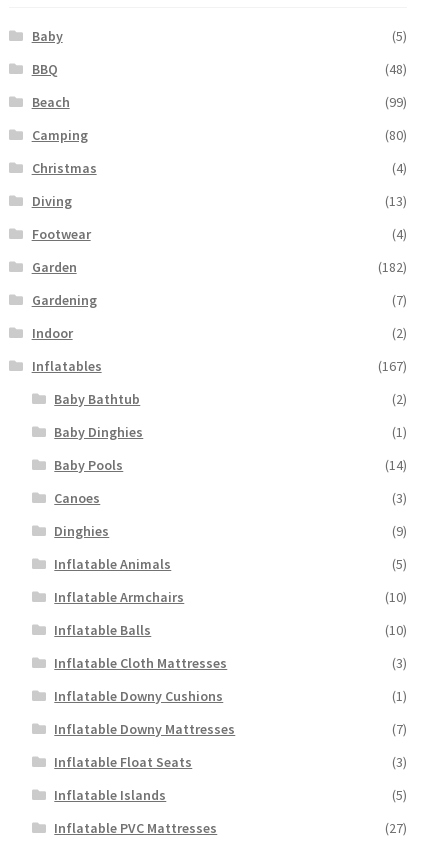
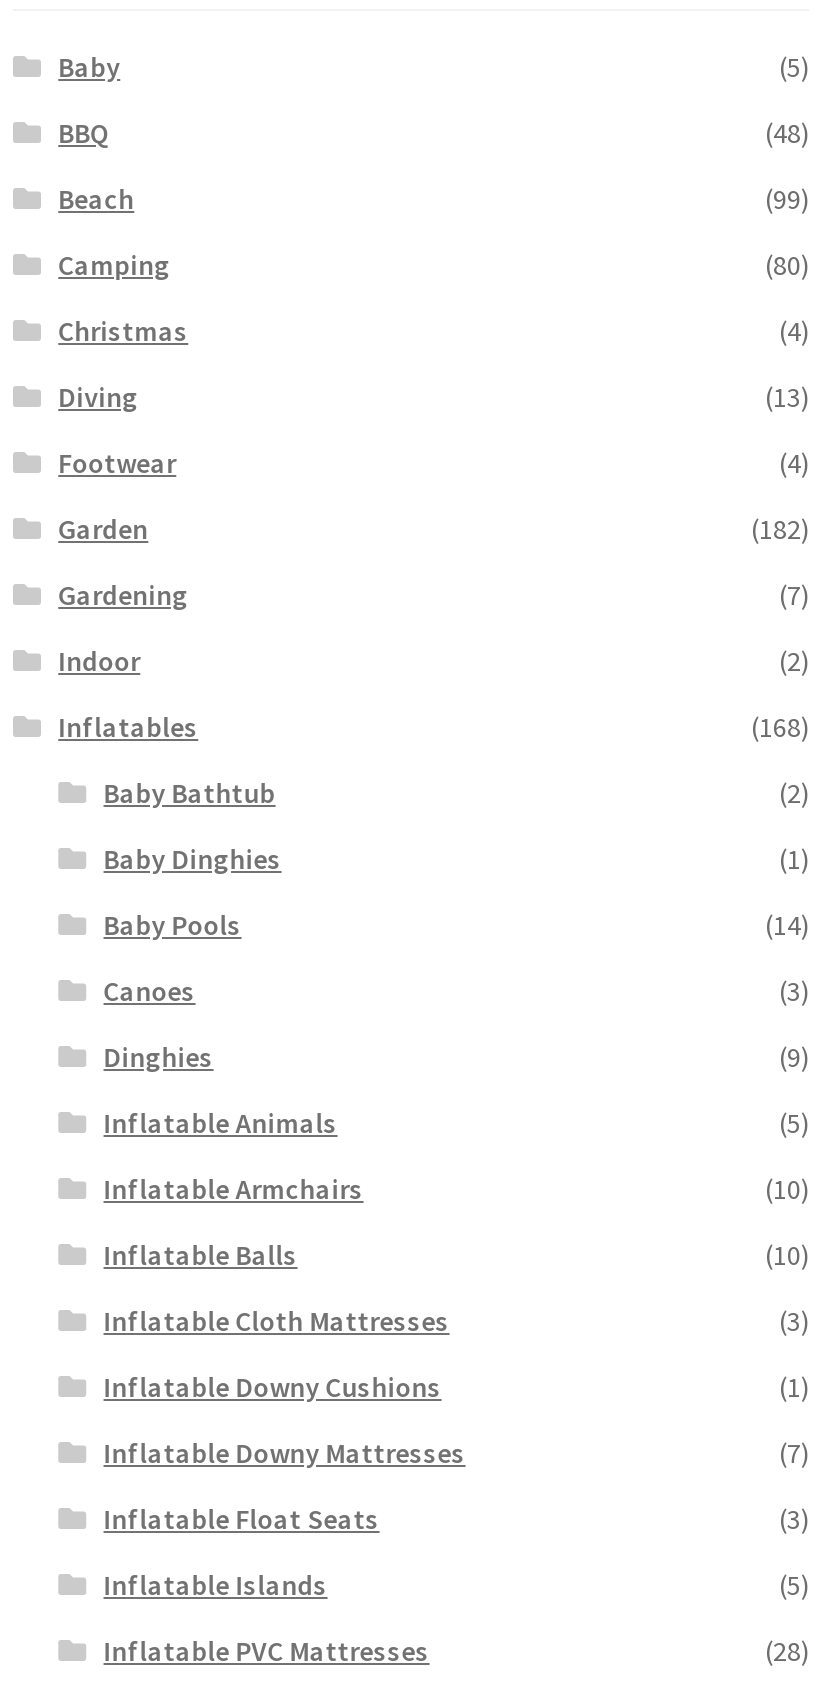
[378,357,407,375] (167) -> [751,710,809,746] (168)
[385,819,407,837] (27) -> [765,1634,809,1670] (28)

